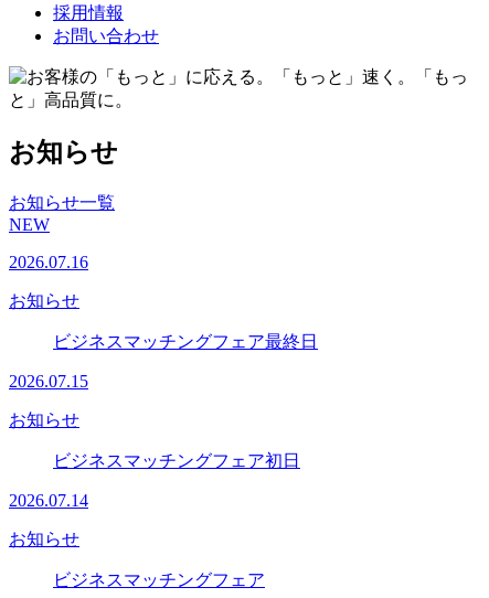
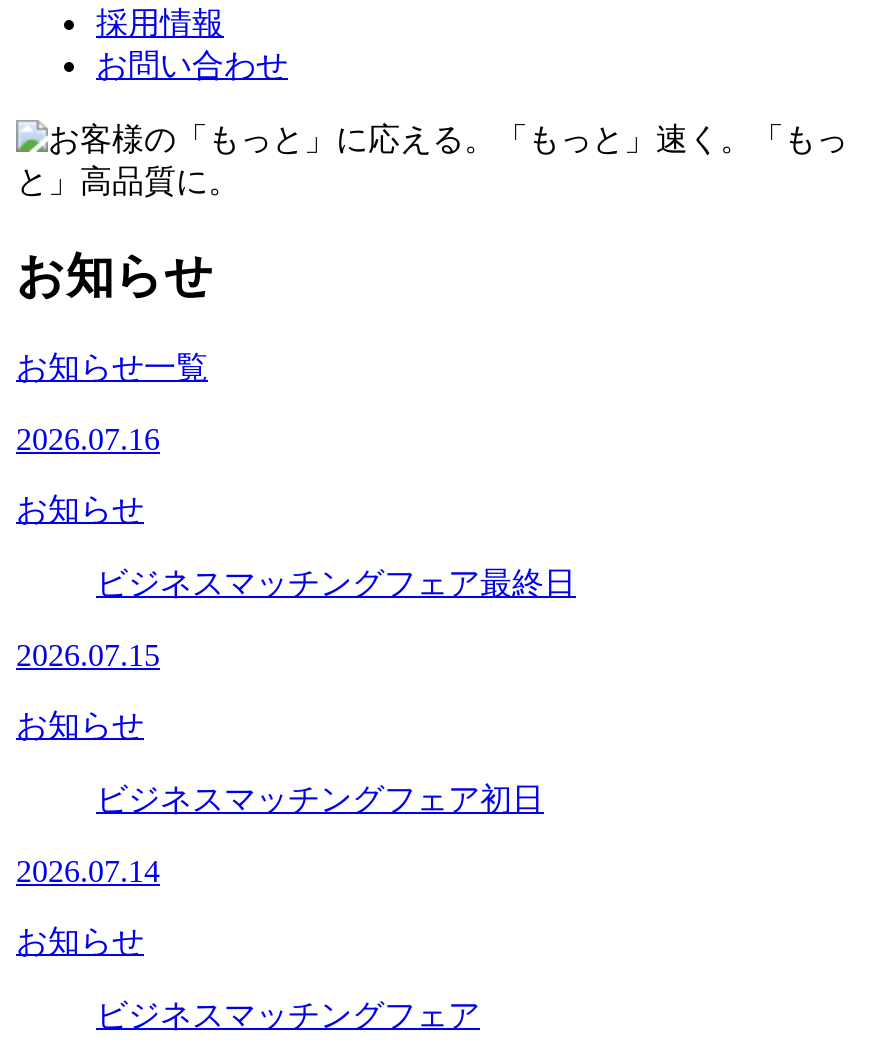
[9,215,50,234] NEW -> none

